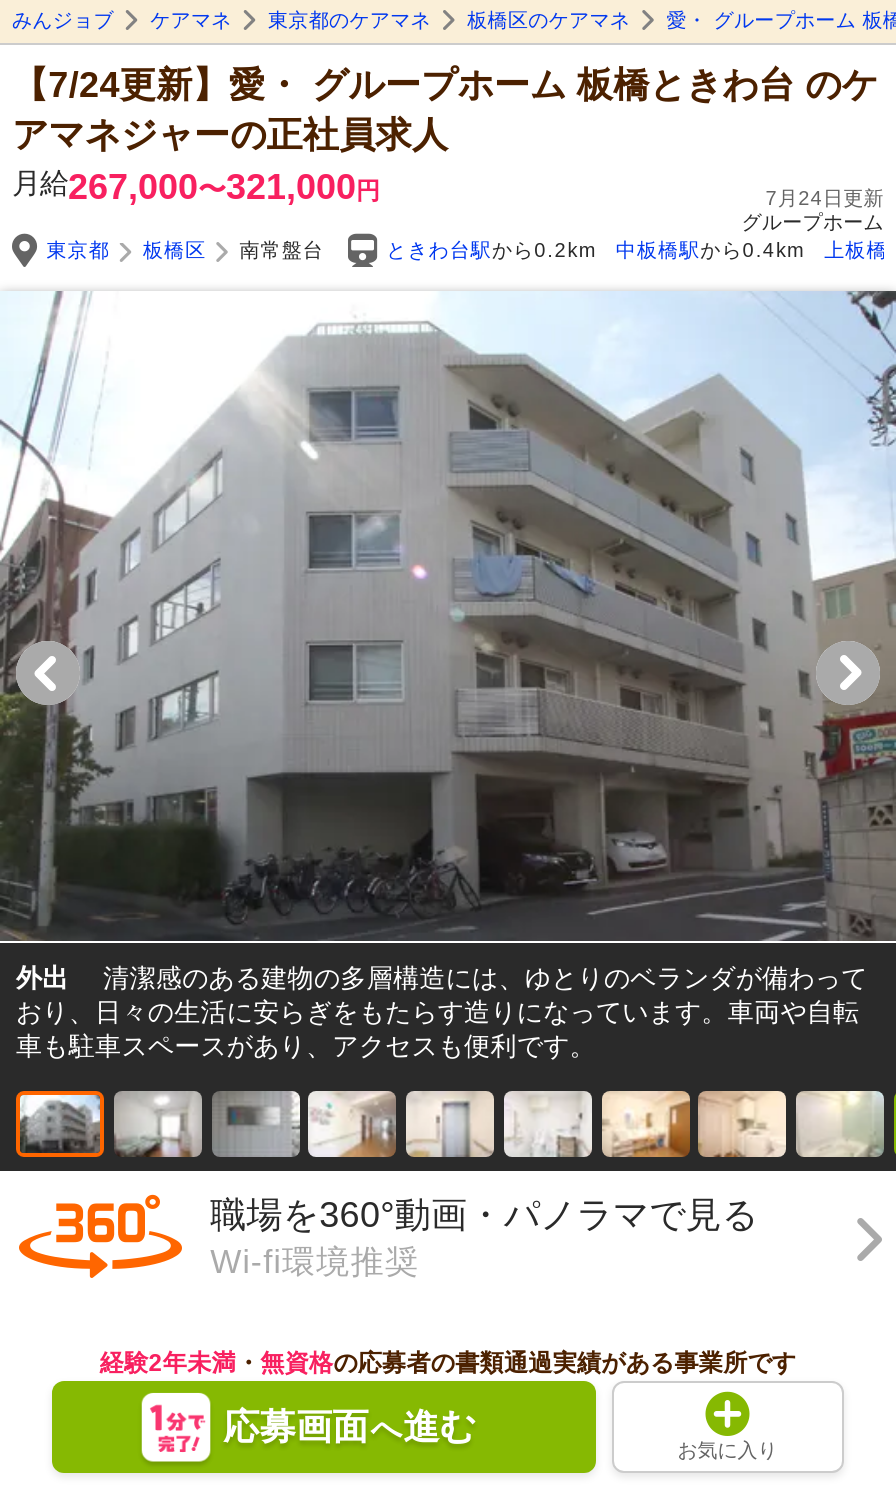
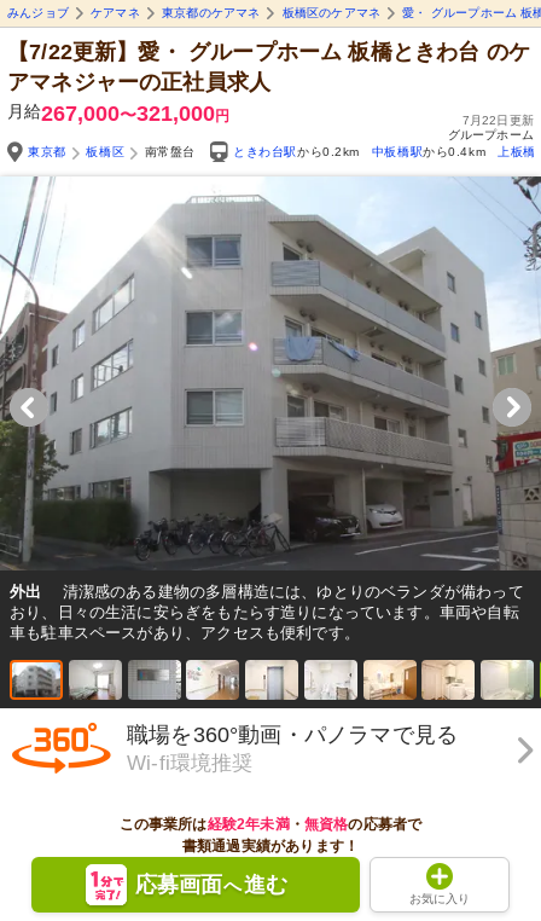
[12,65,878,105] 【7/24更新】愛・ グループホーム 板橋ときわ台のケ -> [7,40,530,64] 【7/22更新】愛・ グループホーム 板橋ときわ台のケ
[765,187,884,209] 7月24日更新 -> [462,113,534,127] 7月22日更新
[100,1349,796,1377] 経験2年未満・無資格の応募者の書類通過実績がある事業所です -> [119,816,422,855] この事業所は経験2年未満・無資格の応募者で | 書類通過実績があります！

